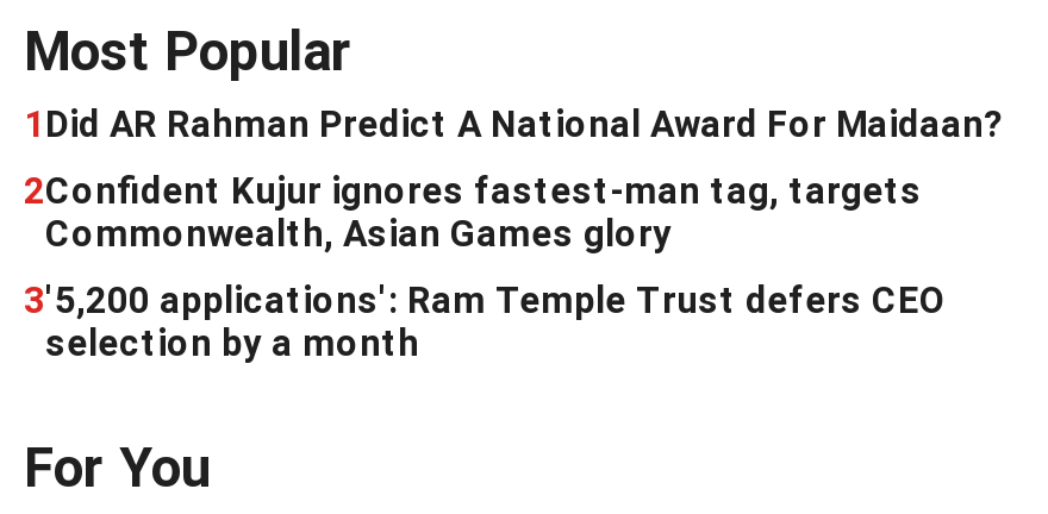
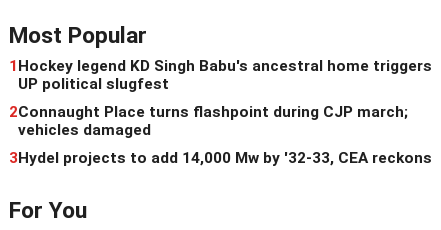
[24,104,1003,147] 1 Did AR Rahman Predict A National Award For Maidaan? -> [9,57,432,93] 1 Hockey legend KD Singh Babu's ancestral home triggers | UP political slugfest
[24,171,922,257] 2Confident Kujur ignores fastest-man tag, targets | Commonwealth, Asian Games glory -> [9,103,408,139] 2Connaught Place turns flashpoint during CJP march; | vehicles damaged
[24,281,946,366] 3'5,200 applications': Ram Temple Trust defers CEO | selection by a month -> [9,149,432,167] 3Hydel projects to add 14,000 Mw by '32-33, CEA reckons

